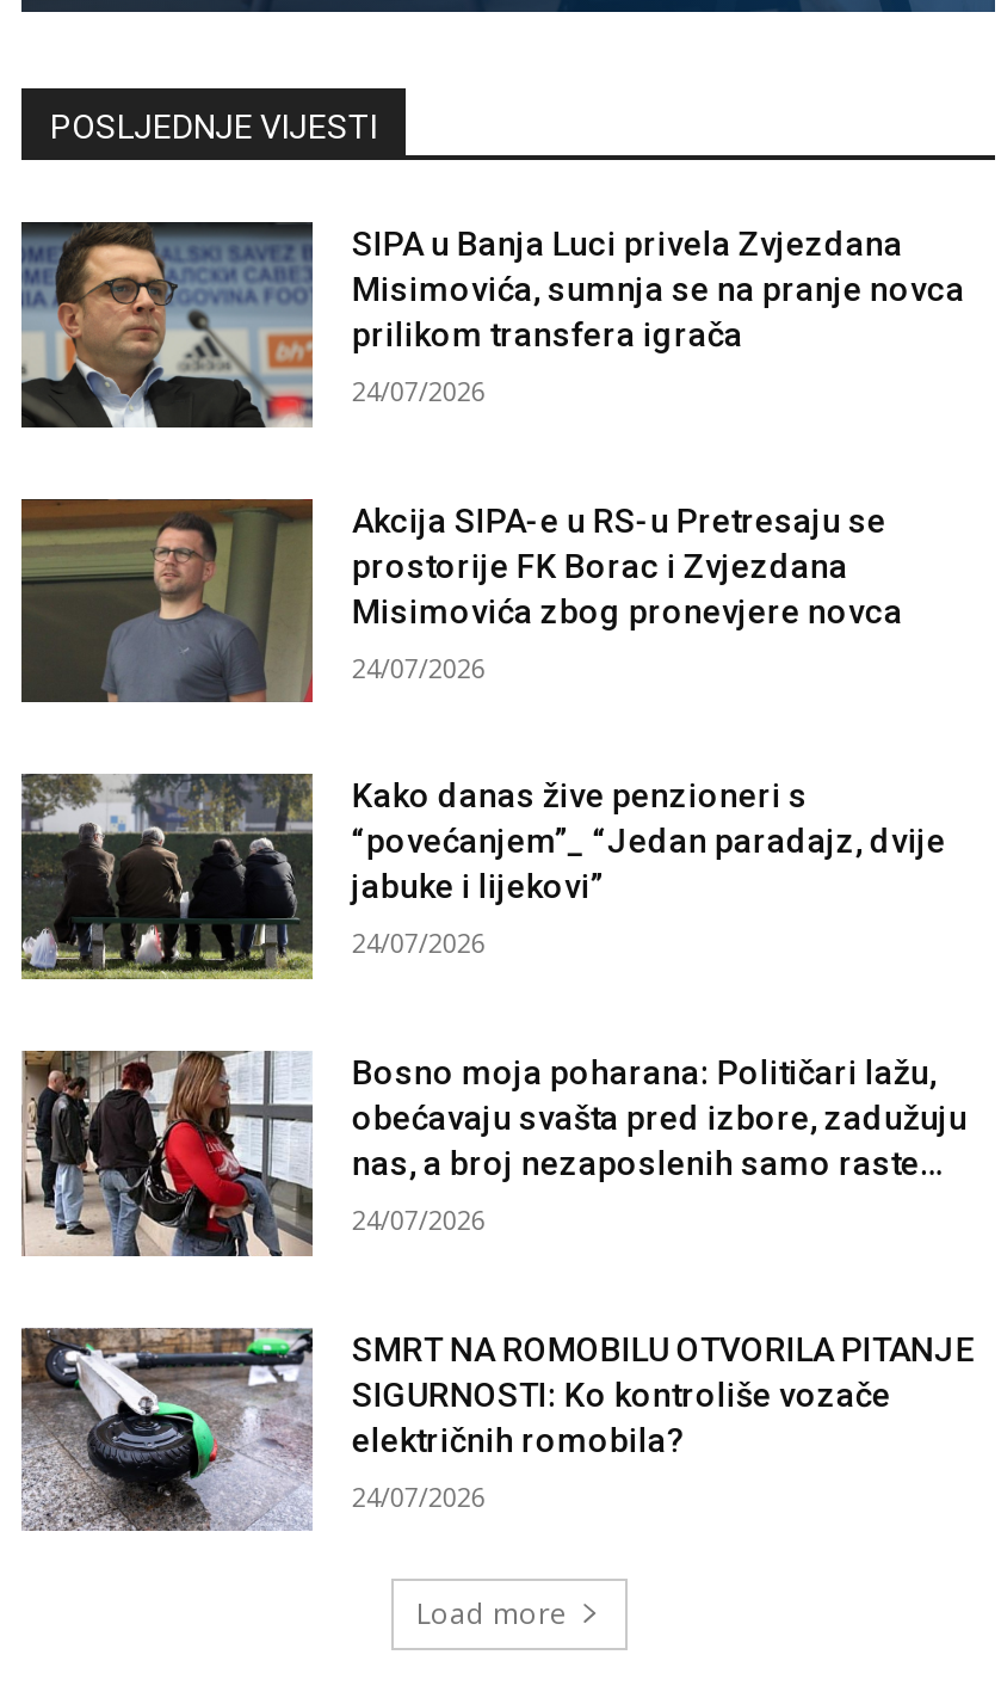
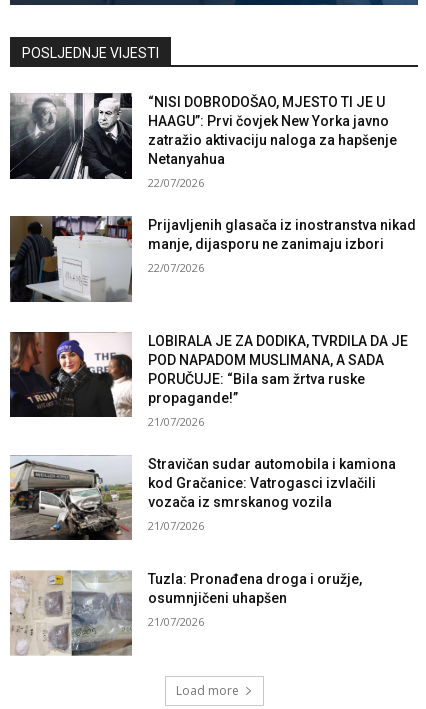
[21,220,965,430] [image] | SIPA u Banja Luci privela Zvjezdana | Misimovića, sumnja se na pranje novca | prilikom transfera igrača -> [10,93,397,180] [image] | “NISI DOBRODOŠAO, MJESTO TI JE U | HAAGU”: Prvi čovjek New Yorka javno | zatražio aktivaciju naloga za hapšenje | Netanyahua
[352,373,485,409] 24/07/2026 -> [148,175,204,190] 22/07/2026
[21,497,903,705] [image] | Akcija SIPA-e u RS-u Pretresaju se | prostorije FK Borac i Zvjezdana | Misimovića zbog pronevjere novca -> [10,215,416,303] [image] | Prijavljenih glasača iz inostranstva nikad | manje, dijasporu ne zanimaju izbori
[352,649,485,685] 24/07/2026 -> [148,260,204,275] 22/07/2026
[19,771,946,982] [image] | Kako danas žive penzioneri s | “povećanjem”_ “Jedan paradajz, dvije | jabuke i lijekovi” -> [10,331,408,418] [image] | LOBIRALA JE ZA DODIKA, TVRDILA DA JE | POD NAPADOM MUSLIMANA, A SADA | PORUČUJE: “Bila sam žrtva ruske | propagande!”
[352,925,485,961] 24/07/2026 -> [148,414,204,429] 21/07/2026
[21,1048,967,1259] [image] | Bosno moja poharana: Političari lažu, | obećavaju svašta pred izbore, zadužuju | nas, a broj nezaposlenih samo raste… -> [10,455,396,541] [image] | Stravičan sudar automobila i kamiona | kod Gračanice: Vatrogasci izvlačili | vozača iz smrskanog vozila
[352,1202,485,1237] 24/07/2026 -> [148,518,204,533] 21/07/2026
[21,1325,975,1531] [image] | SMRT NA ROMOBILU OTVORILA PITANJE | SIGURNOSTI: Ko kontroliše vozače | električnih romobila? -> [11,571,362,656] [image] | Tuzla: Pronađena droga i oružje, | osumnjičeni uhapšen
[352,1478,485,1514] 24/07/2026 -> [148,614,204,629] 21/07/2026

